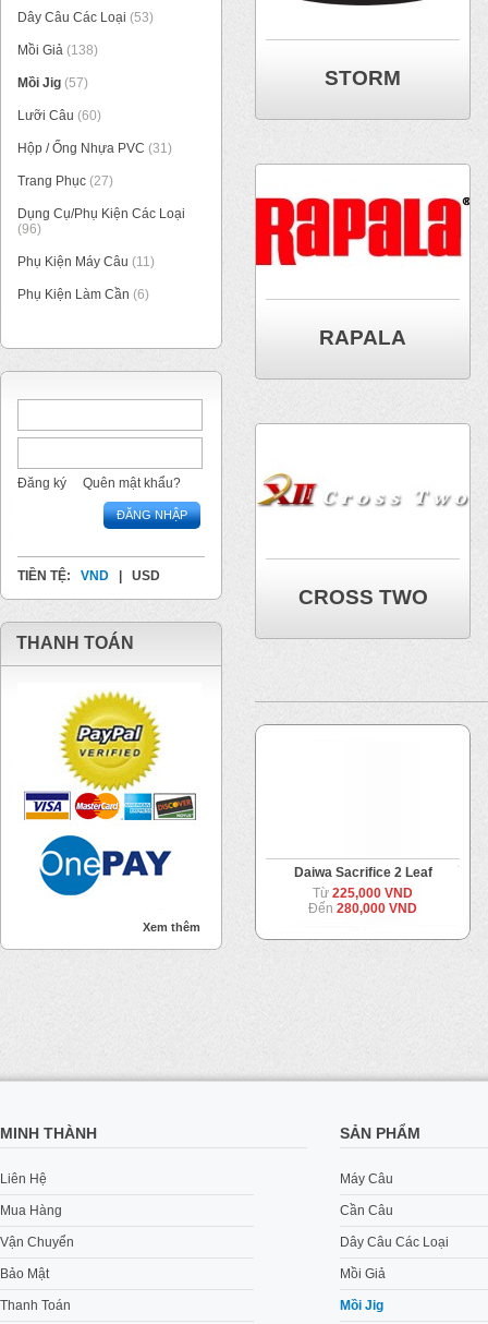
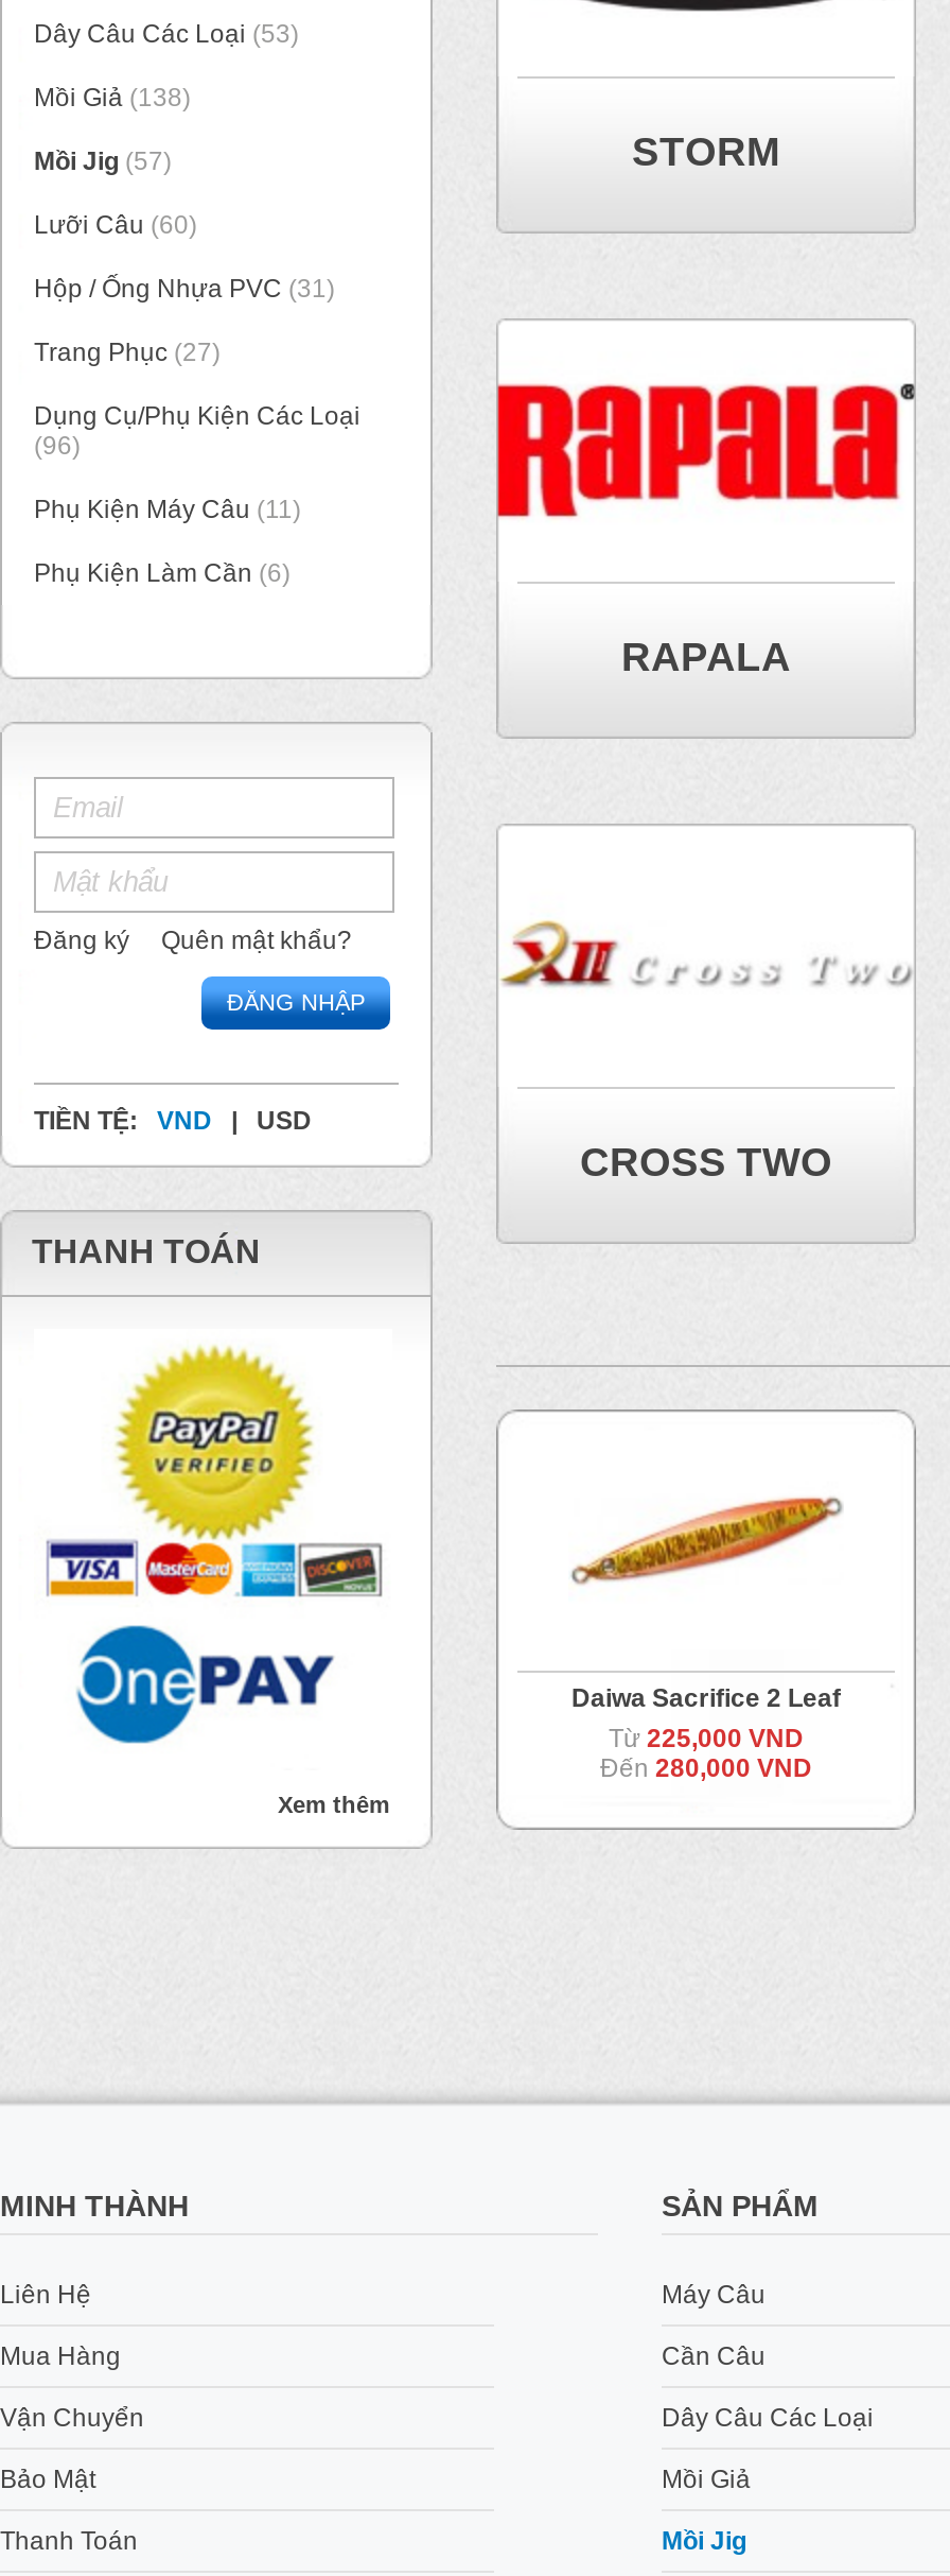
none -> [570,1497,844,1586] [image]

